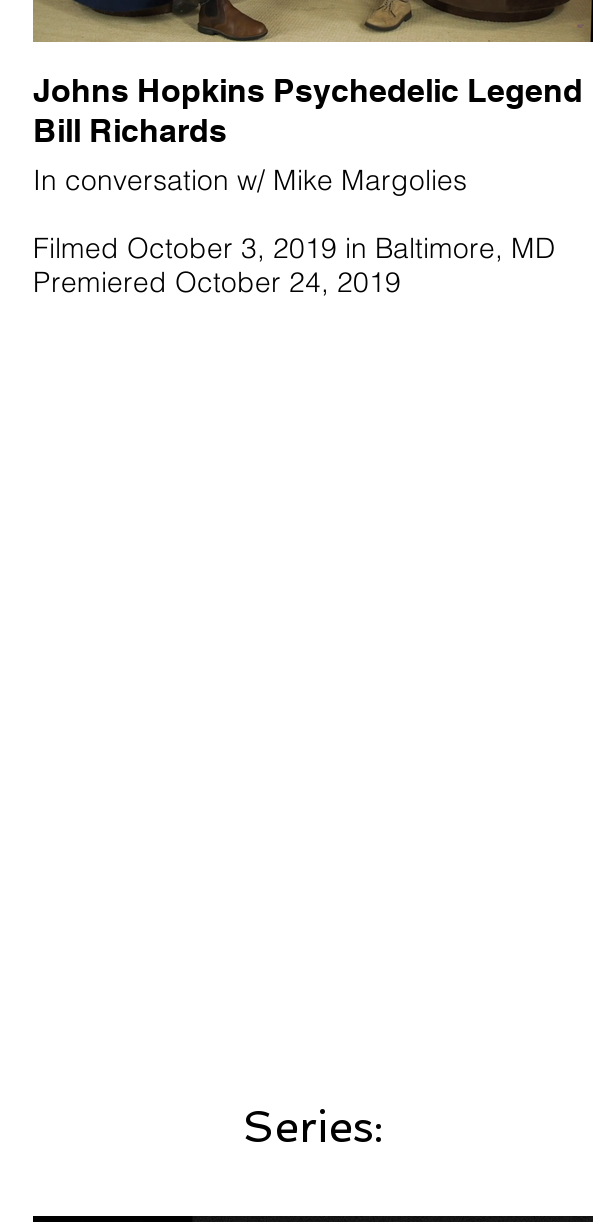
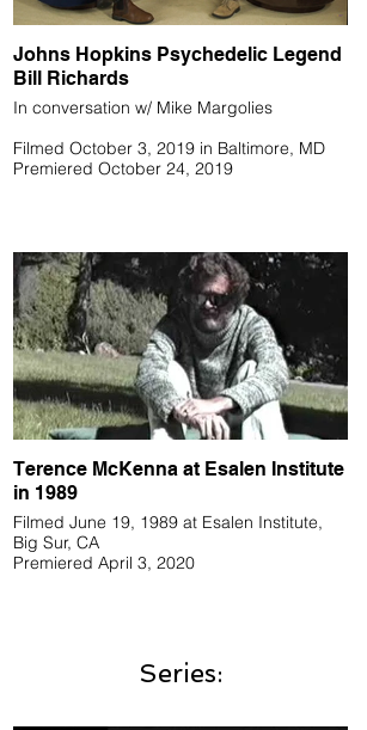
none -> [12,251,349,573] [image] | Terence McKenna at Esalen Institute | in 1989 | Filmed June 19, 1989 at Esalen Institute, | Big Sur, CA | Premiered April 3, 2020

